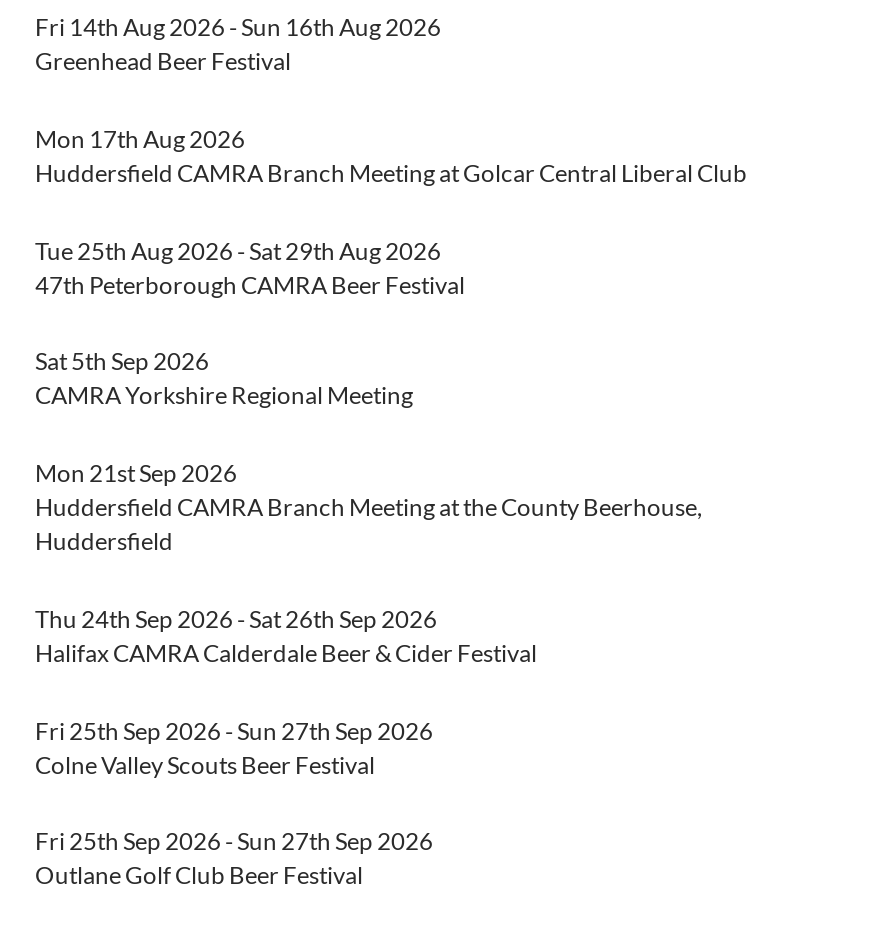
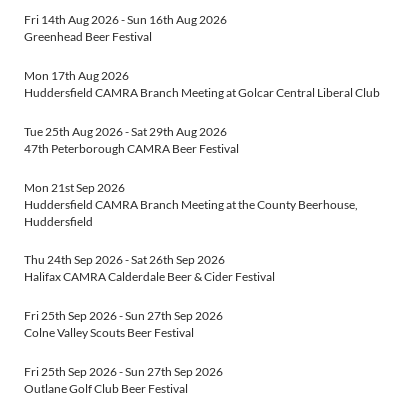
[35,347,413,411] Sat 5th Sep 2026 | CAMRA Yorkshire Regional Meeting -> none

